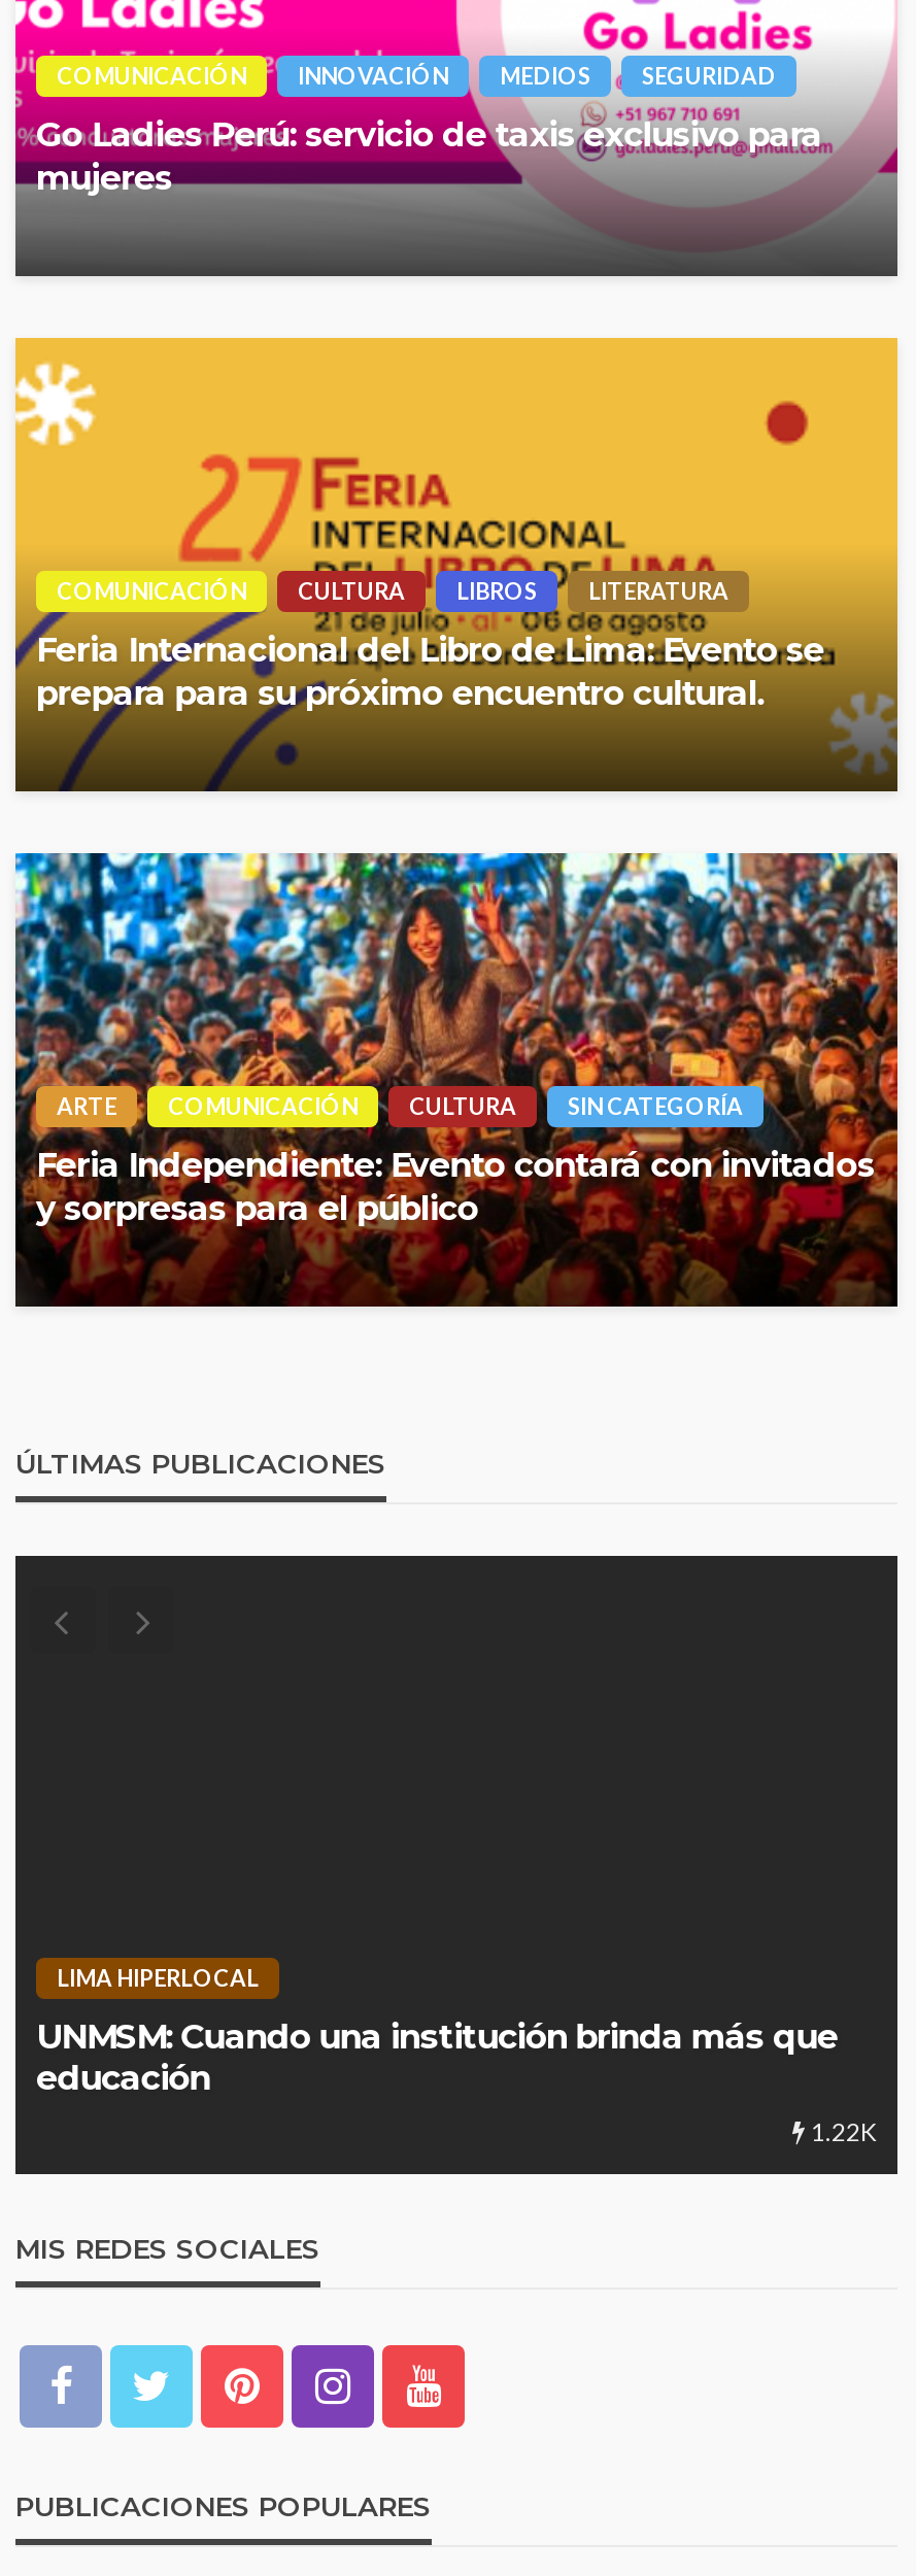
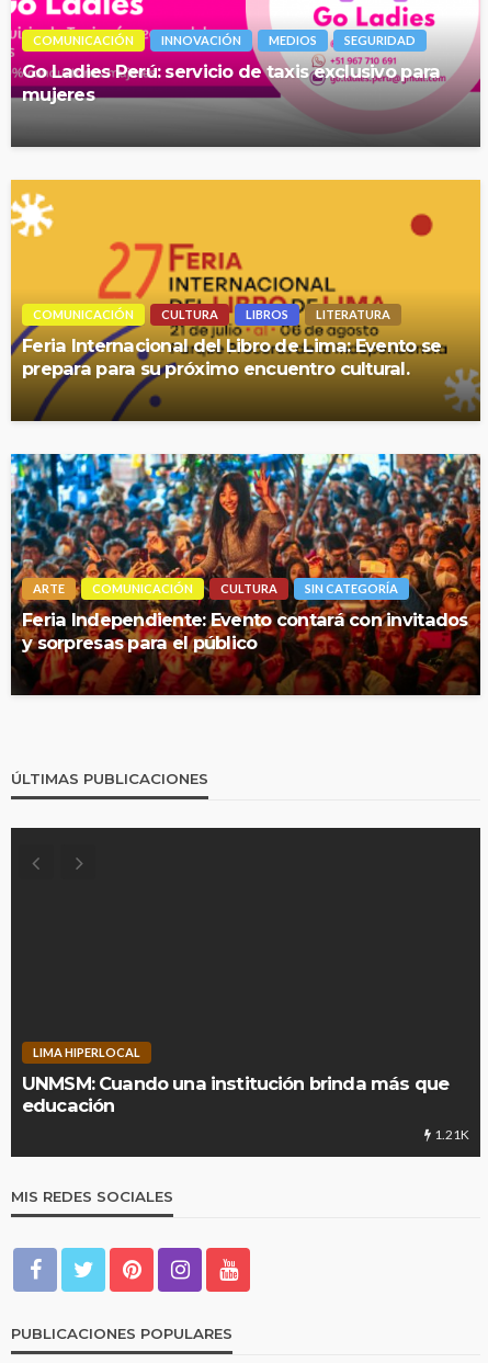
[811,2116,877,2147] 1.22K -> [434,1126,469,1142] 1.21K

